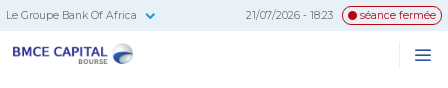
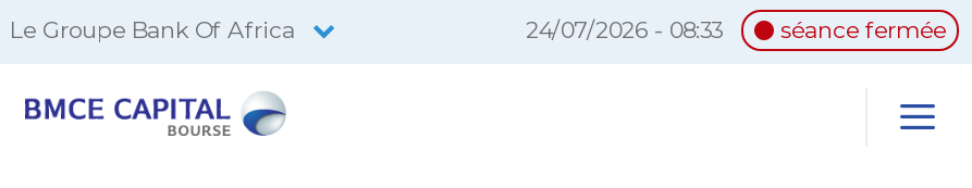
[246,9,436,22] 21/07/2026 - 18:23 séance fermée -> [526,16,946,45] 24/07/2026 - 08:33 séance fermée

